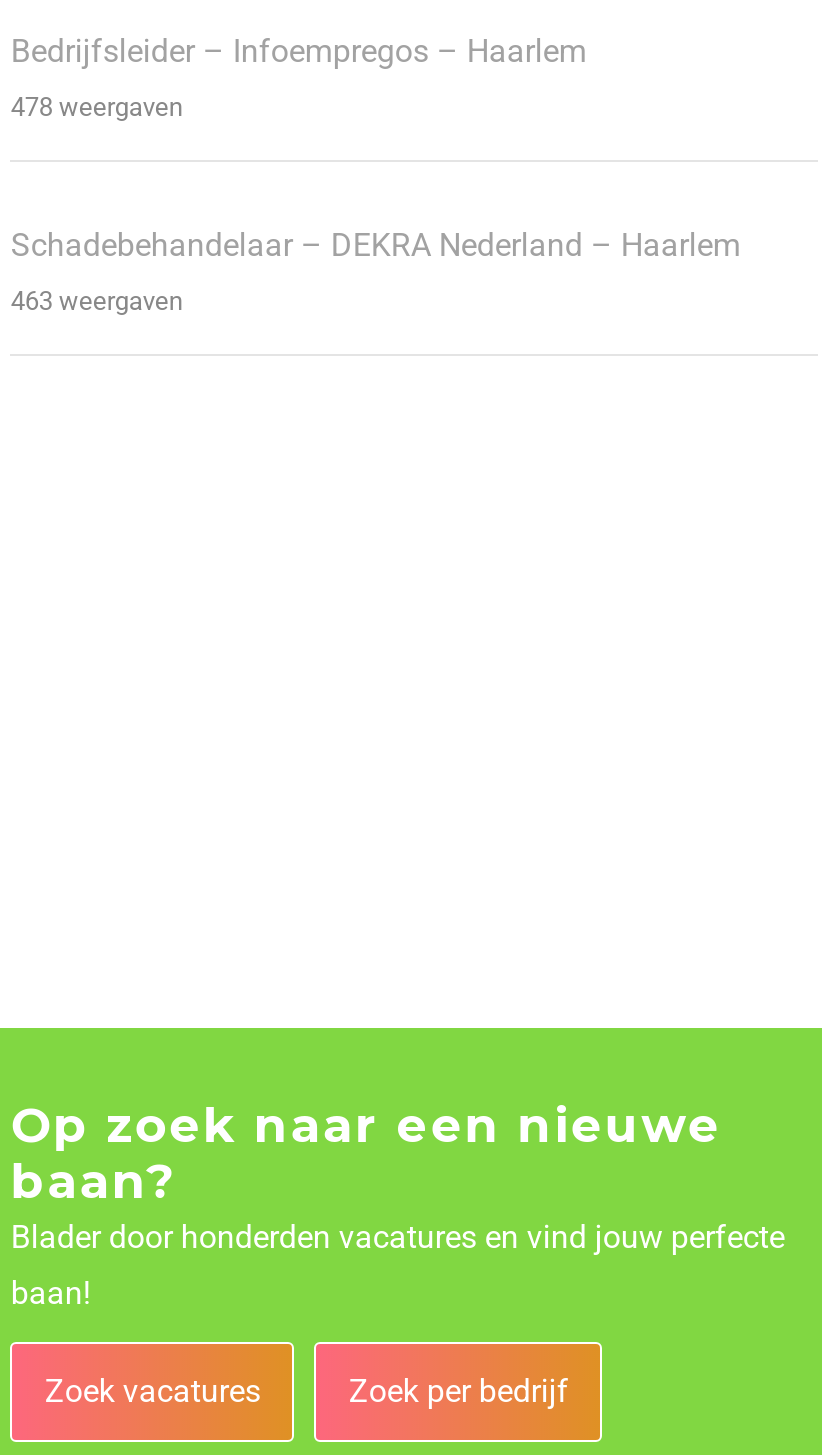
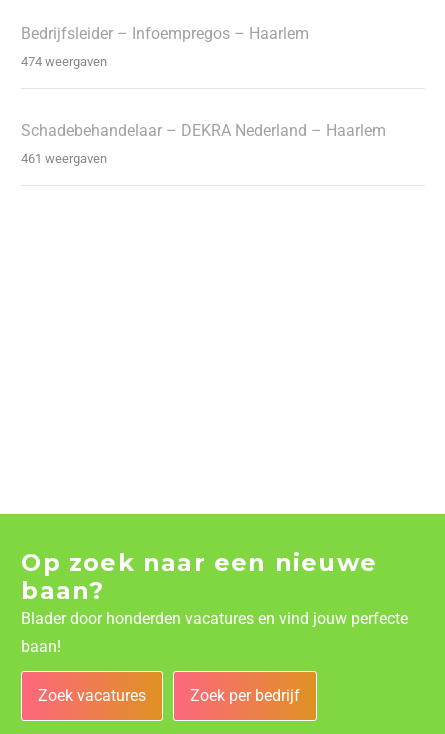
[11,92,183,122] 478 weergaven -> [21,54,107,69] 474 weergaven
[11,286,183,316] 463 weergaven -> [21,151,107,166] 461 weergaven

